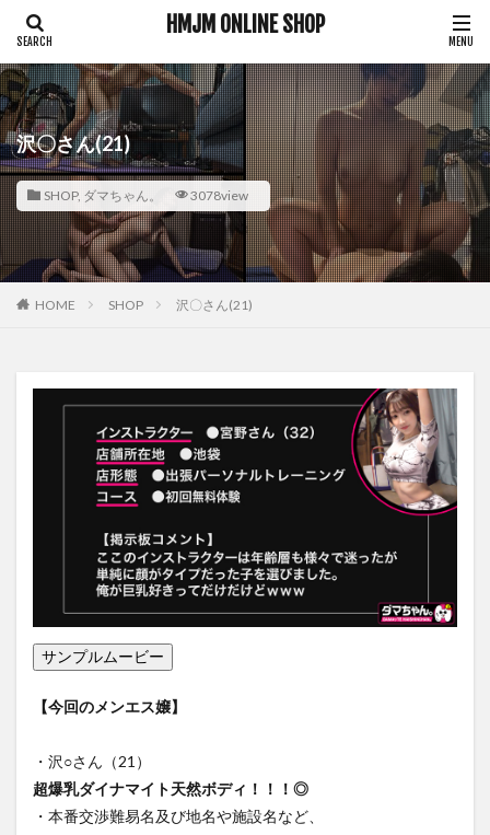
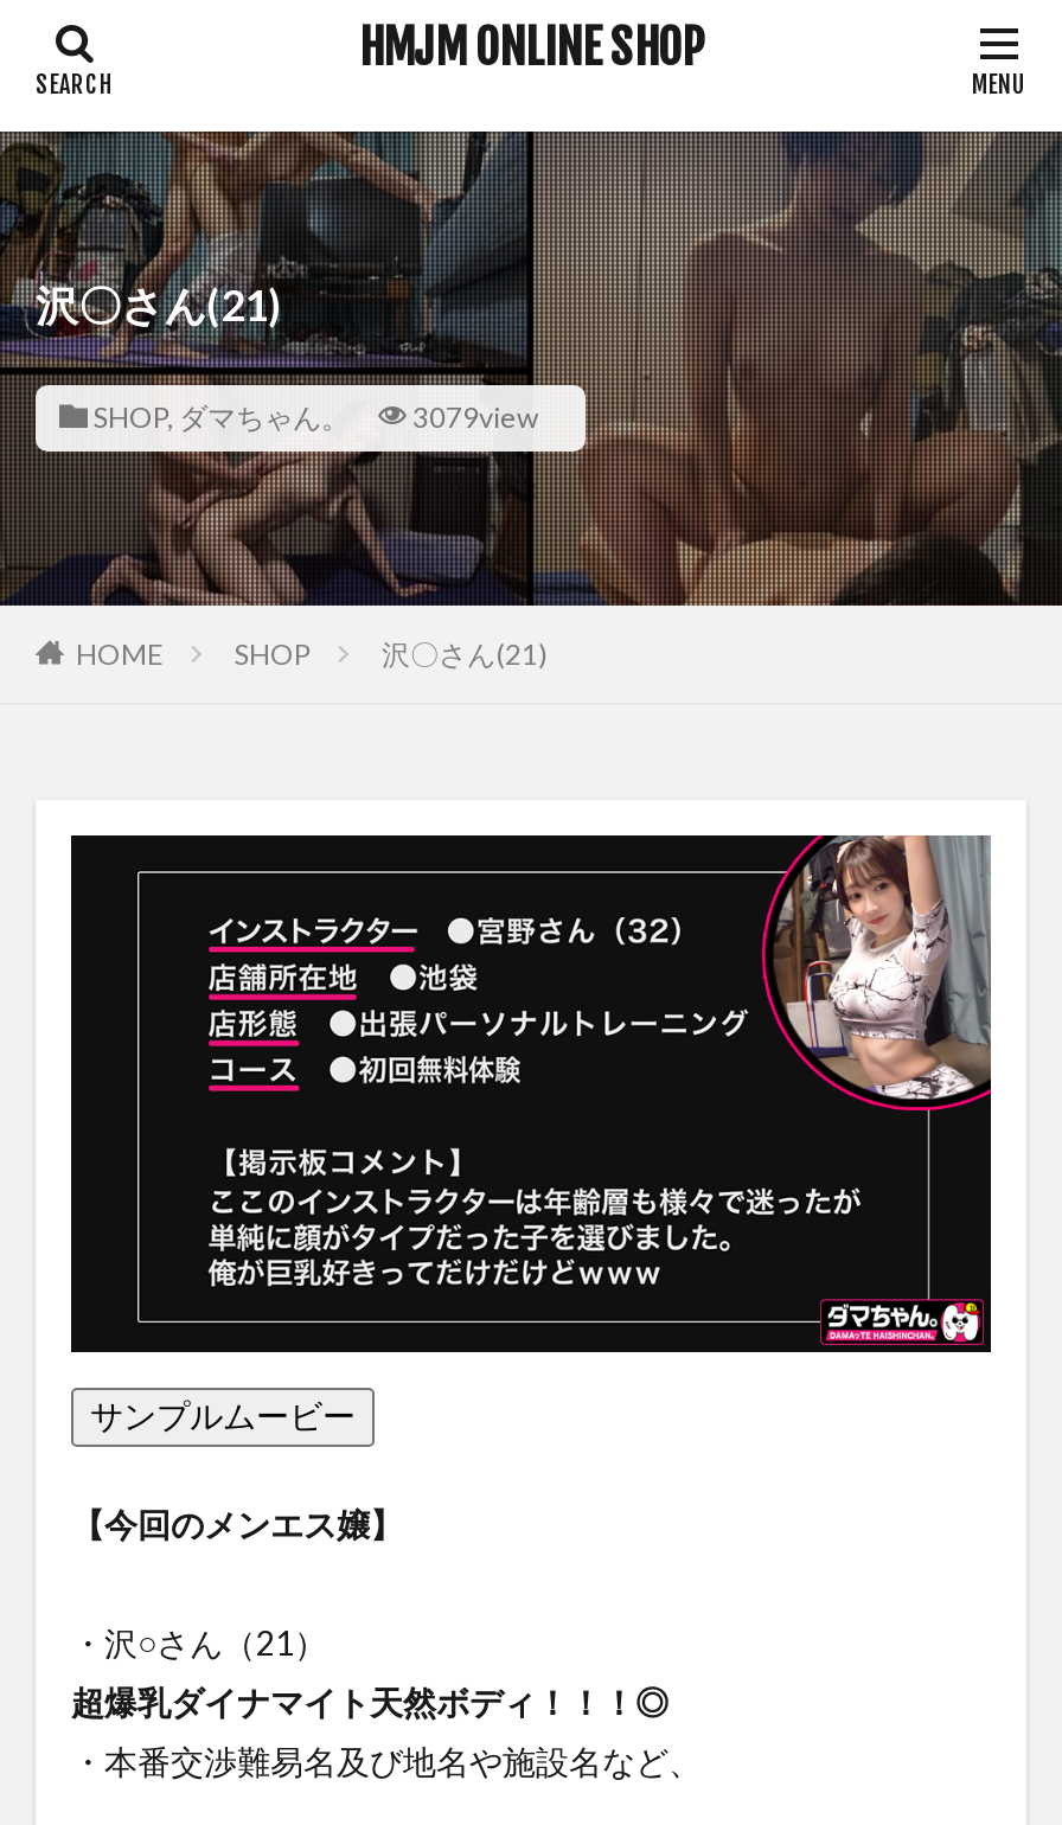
[43,187,248,204] SHOP,ダマちゃん。 3078view -> [94,399,538,435] SHOP,ダマちゃん。 3079view

